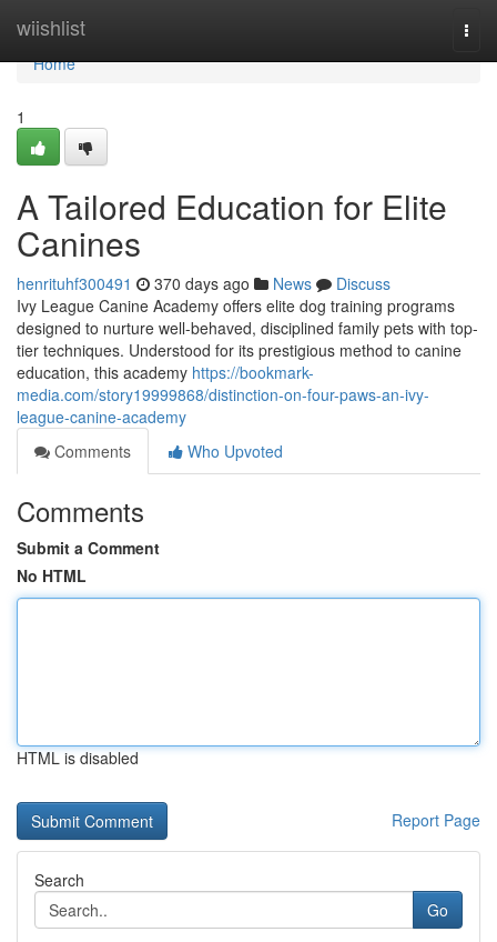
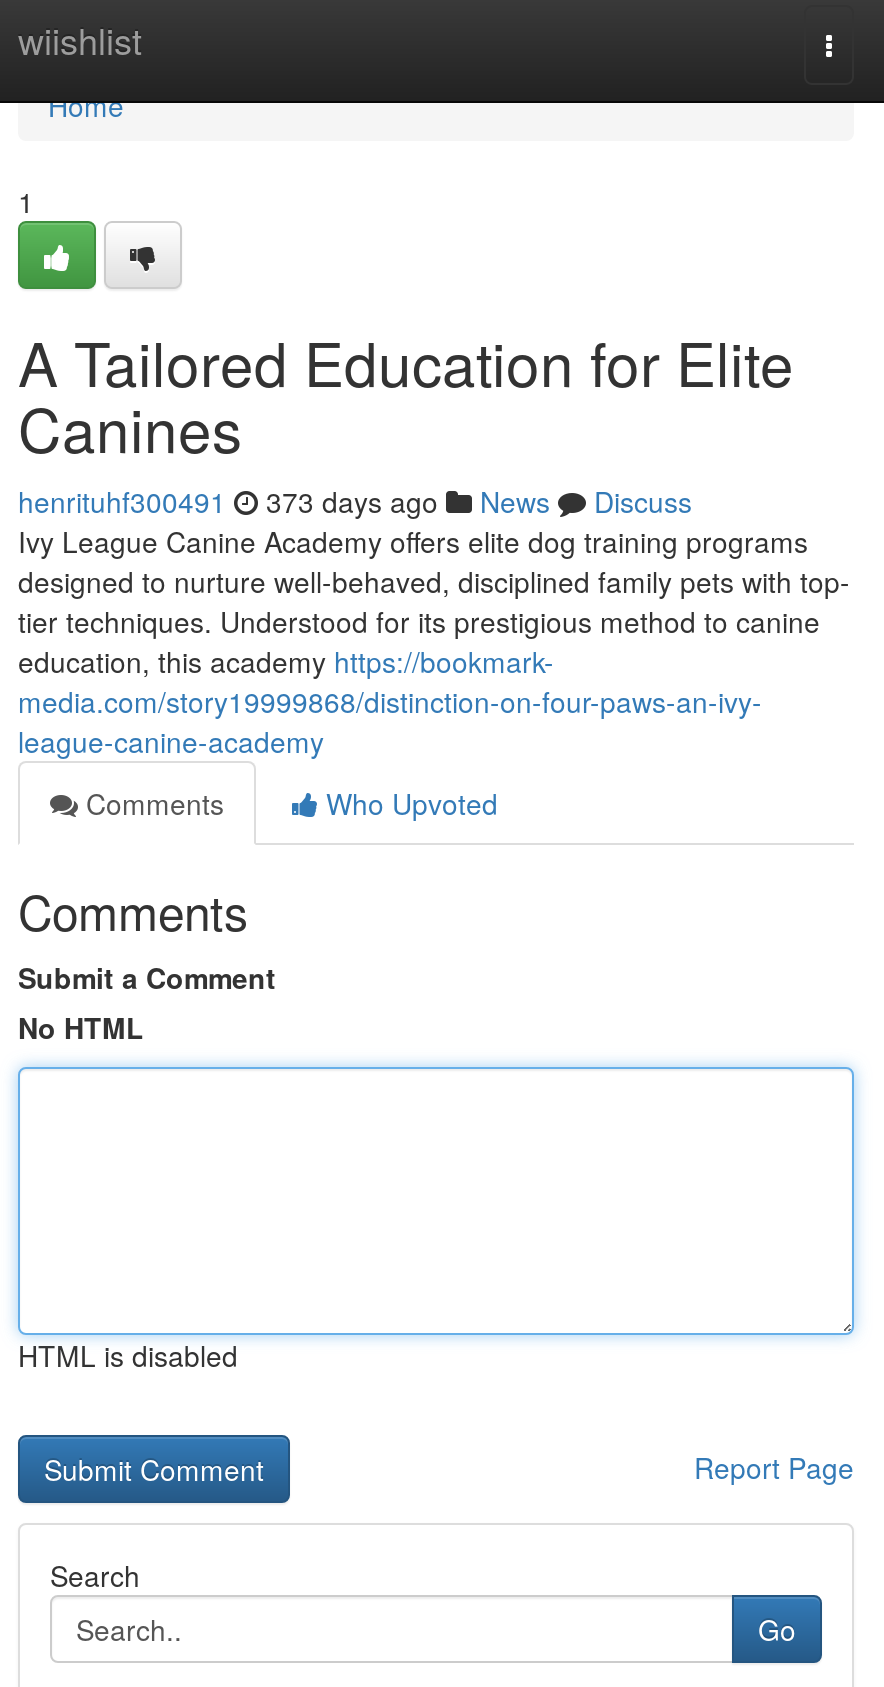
[17,272,390,294] henrituhf300491 370 days ago News Discuss -> [18,481,692,521] henrituhf300491 373 days ago News Discuss

